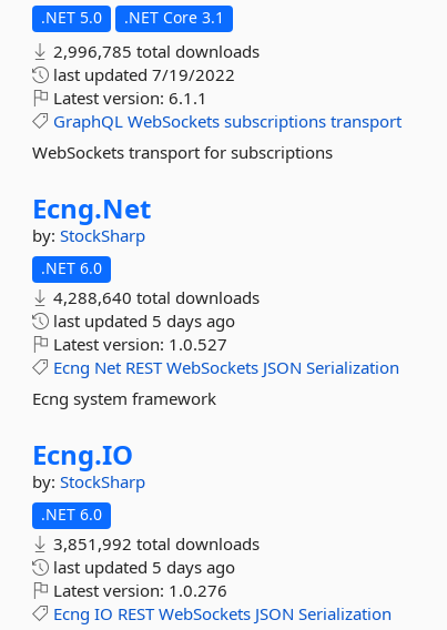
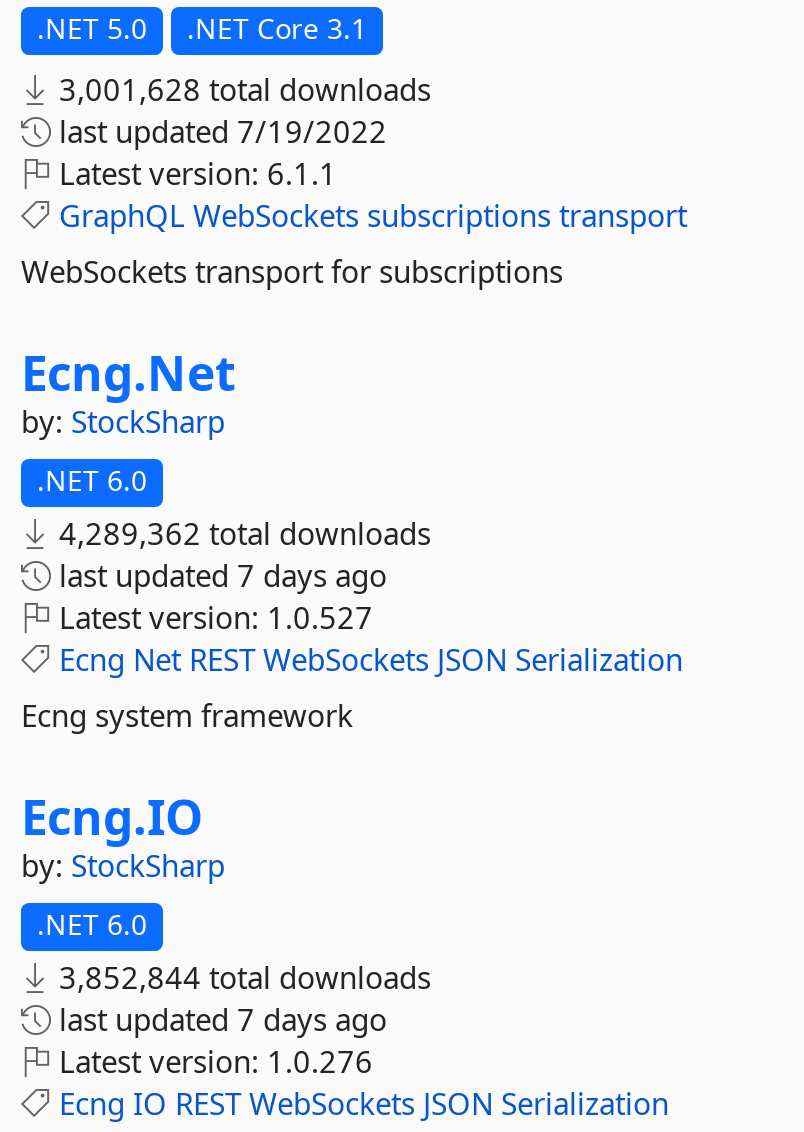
[49,40,260,62] 2,996,785 total downloads -> [51,69,431,109] 3,001,628 total downloads
[49,286,260,308] 4,288,640 total downloads -> [51,513,431,553] 4,289,362 total downloads
[49,309,235,332] last updated 5 days ago -> [51,555,387,595] last updated 7 days ago
[49,532,260,555] 3,851,992 total downloads -> [51,957,431,997] 3,852,844 total downloads
[49,556,235,578] last updated 5 days ago -> [51,999,387,1039] last updated 7 days ago

